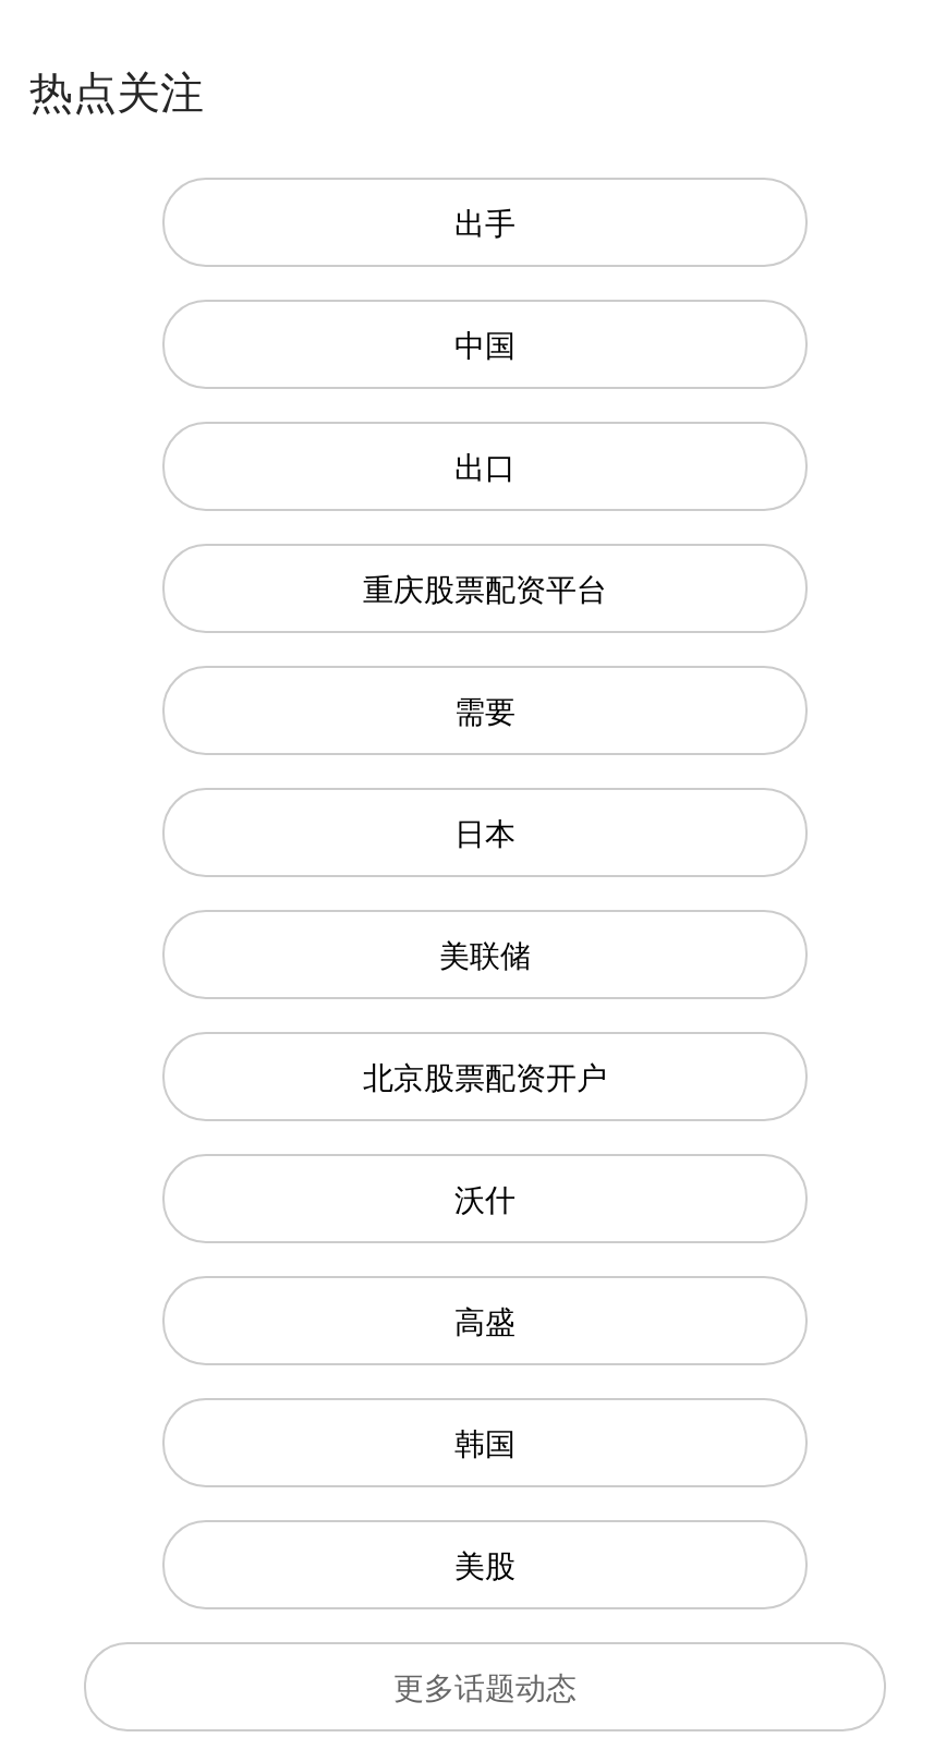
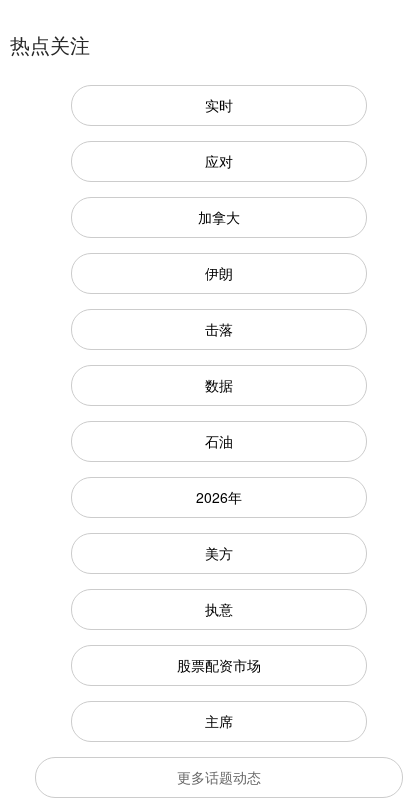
[454,199,515,243] 出手 -> [205,95,233,115] 实时
[454,321,515,365] 中国 -> [205,151,233,171] 应对
[454,443,515,487] 出口 -> [198,207,240,227] 加拿大
[363,565,607,609] 重庆股票配资平台 -> [205,263,233,283] 伊朗
[454,687,515,731] 需要 -> [205,319,233,339] 击落
[454,809,515,853] 日本 -> [205,375,233,395] 数据
[439,931,531,975] 美联储 -> [205,431,233,451] 石油
[363,1053,607,1097] 北京股票配资开户 -> [196,487,242,507] 2026年
[454,1176,515,1219] 沃什 -> [205,543,233,563] 美方
[454,1298,515,1341] 高盛 -> [205,599,233,619] 执意
[454,1420,515,1463] 韩国 -> [177,655,261,675] 股票配资市场
[454,1542,515,1585] 美股 -> [205,711,233,731] 主席

